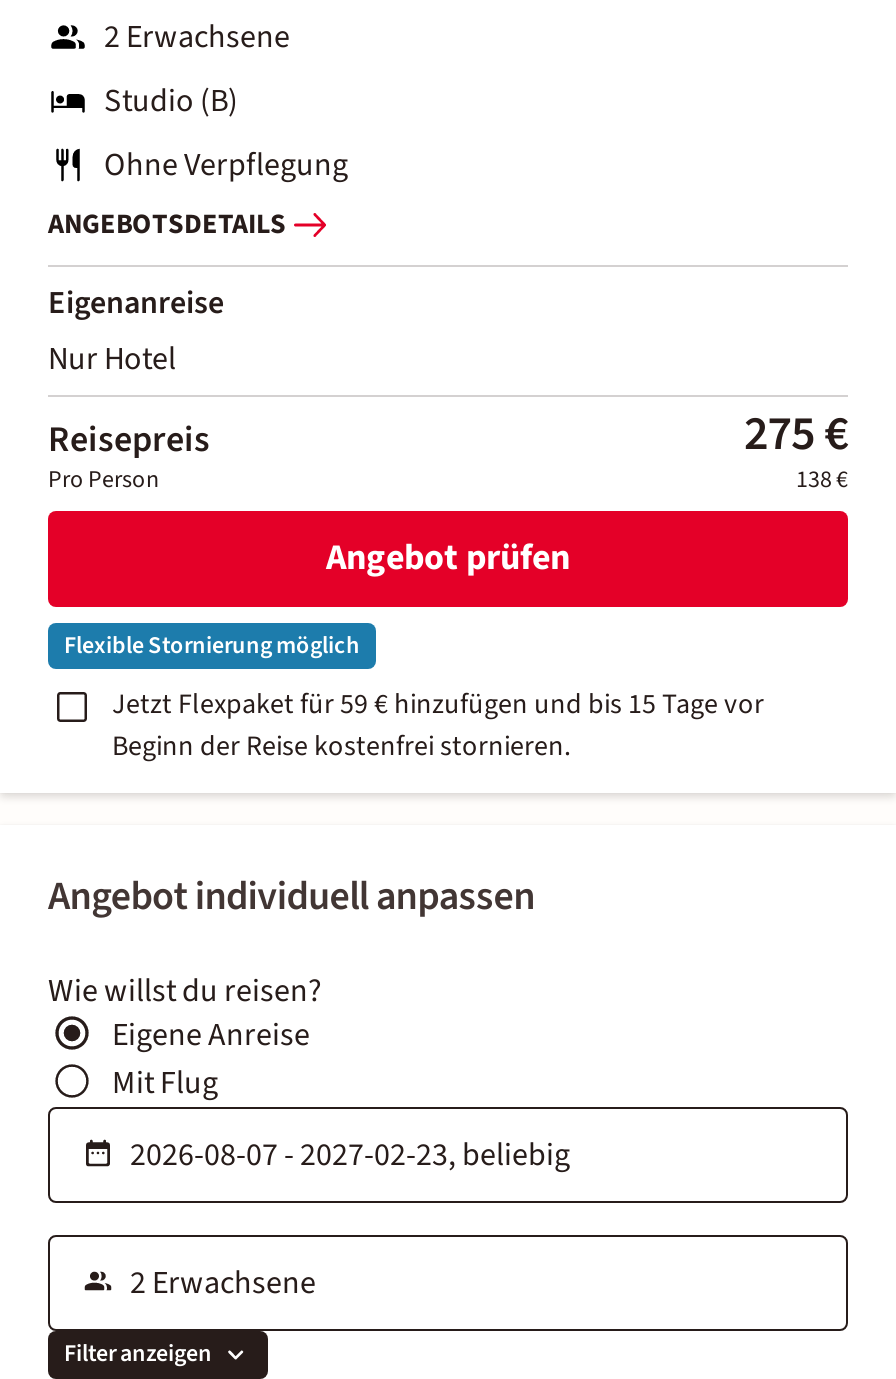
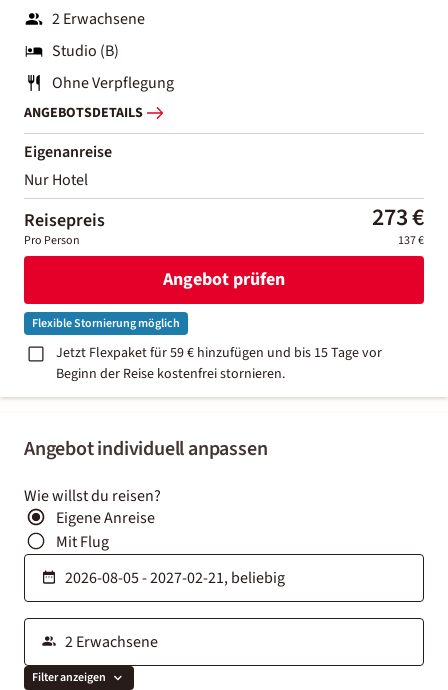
[744,399,848,469] 275 € -> [372,200,424,235] 273 €
[796,463,848,497] 138 € -> [398,232,424,249] 137 €

